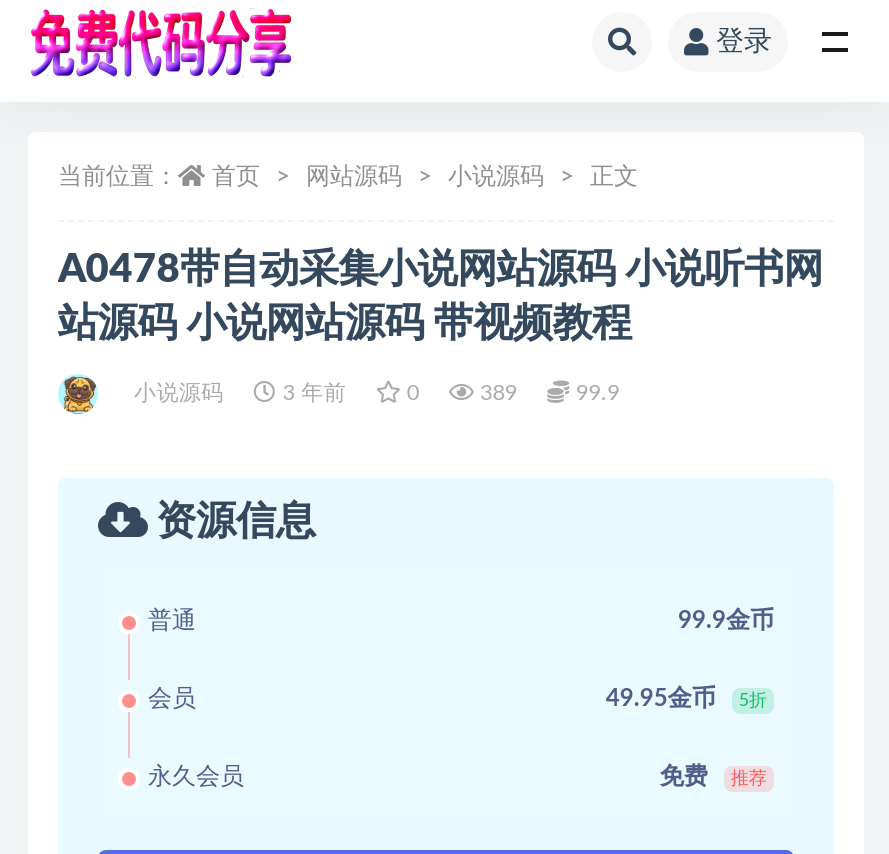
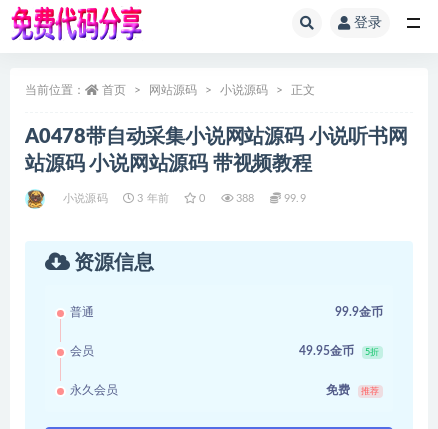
[474,382,517,404] 389 -> [233,193,255,204] 388

